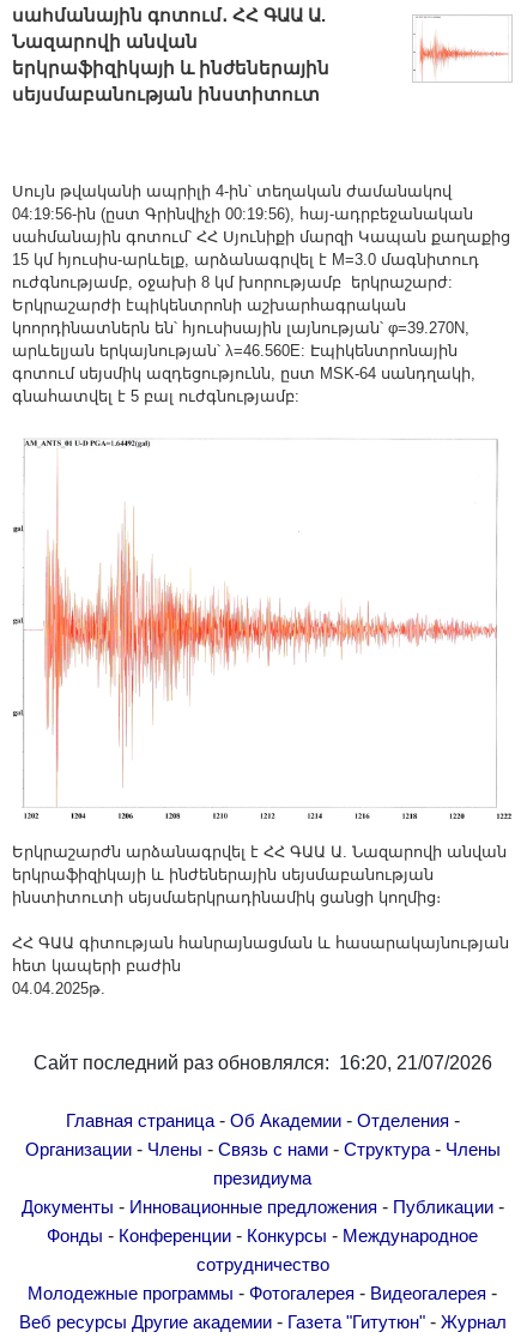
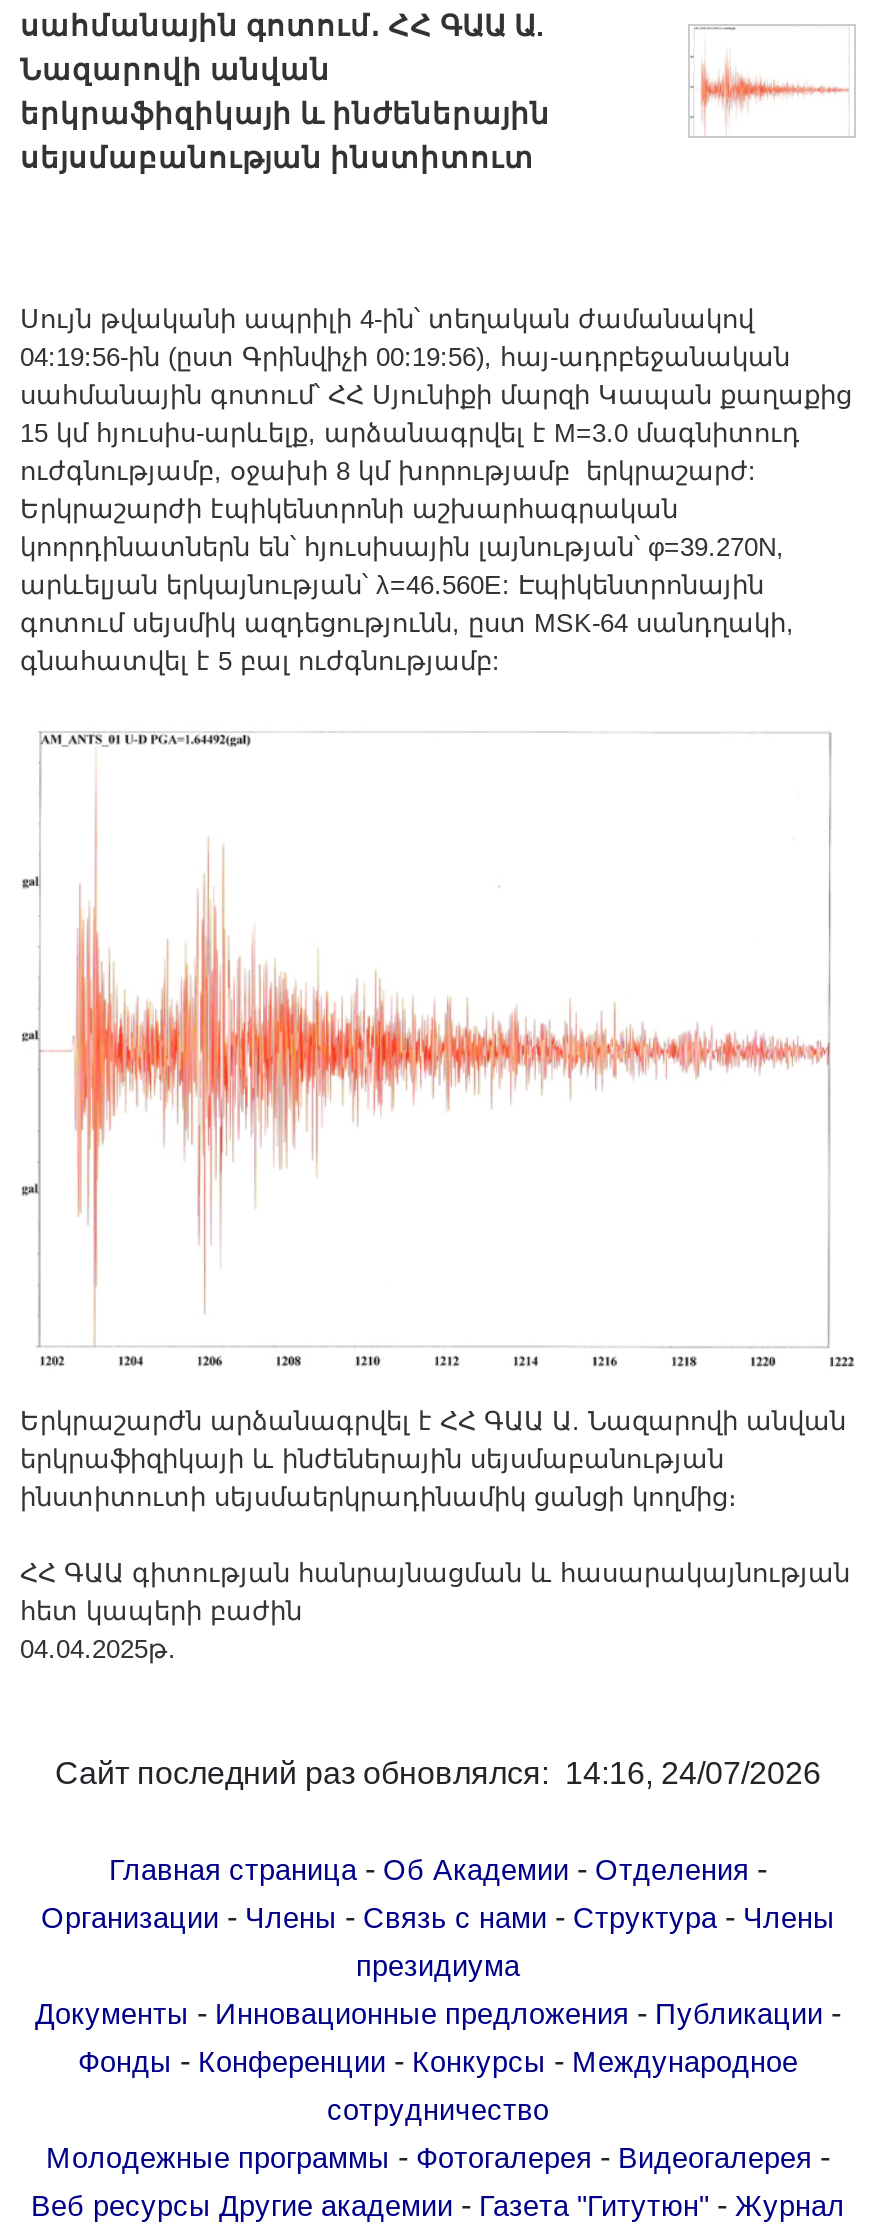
[33,1053,492,1073] Сайт последний раз обновлялся: 16:20, 21/07/2026 -> [55,1756,821,1790] Сайт последний раз обновлялся: 14:16, 24/07/2026

